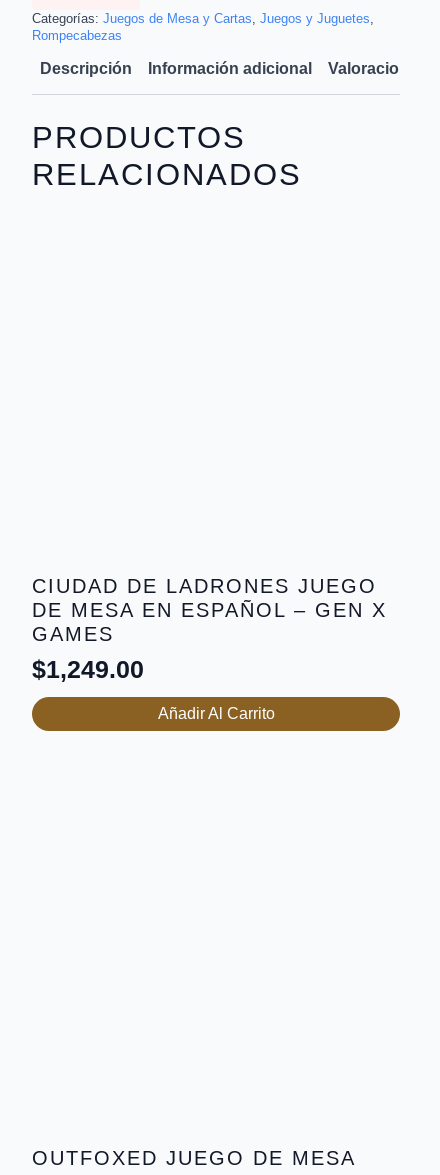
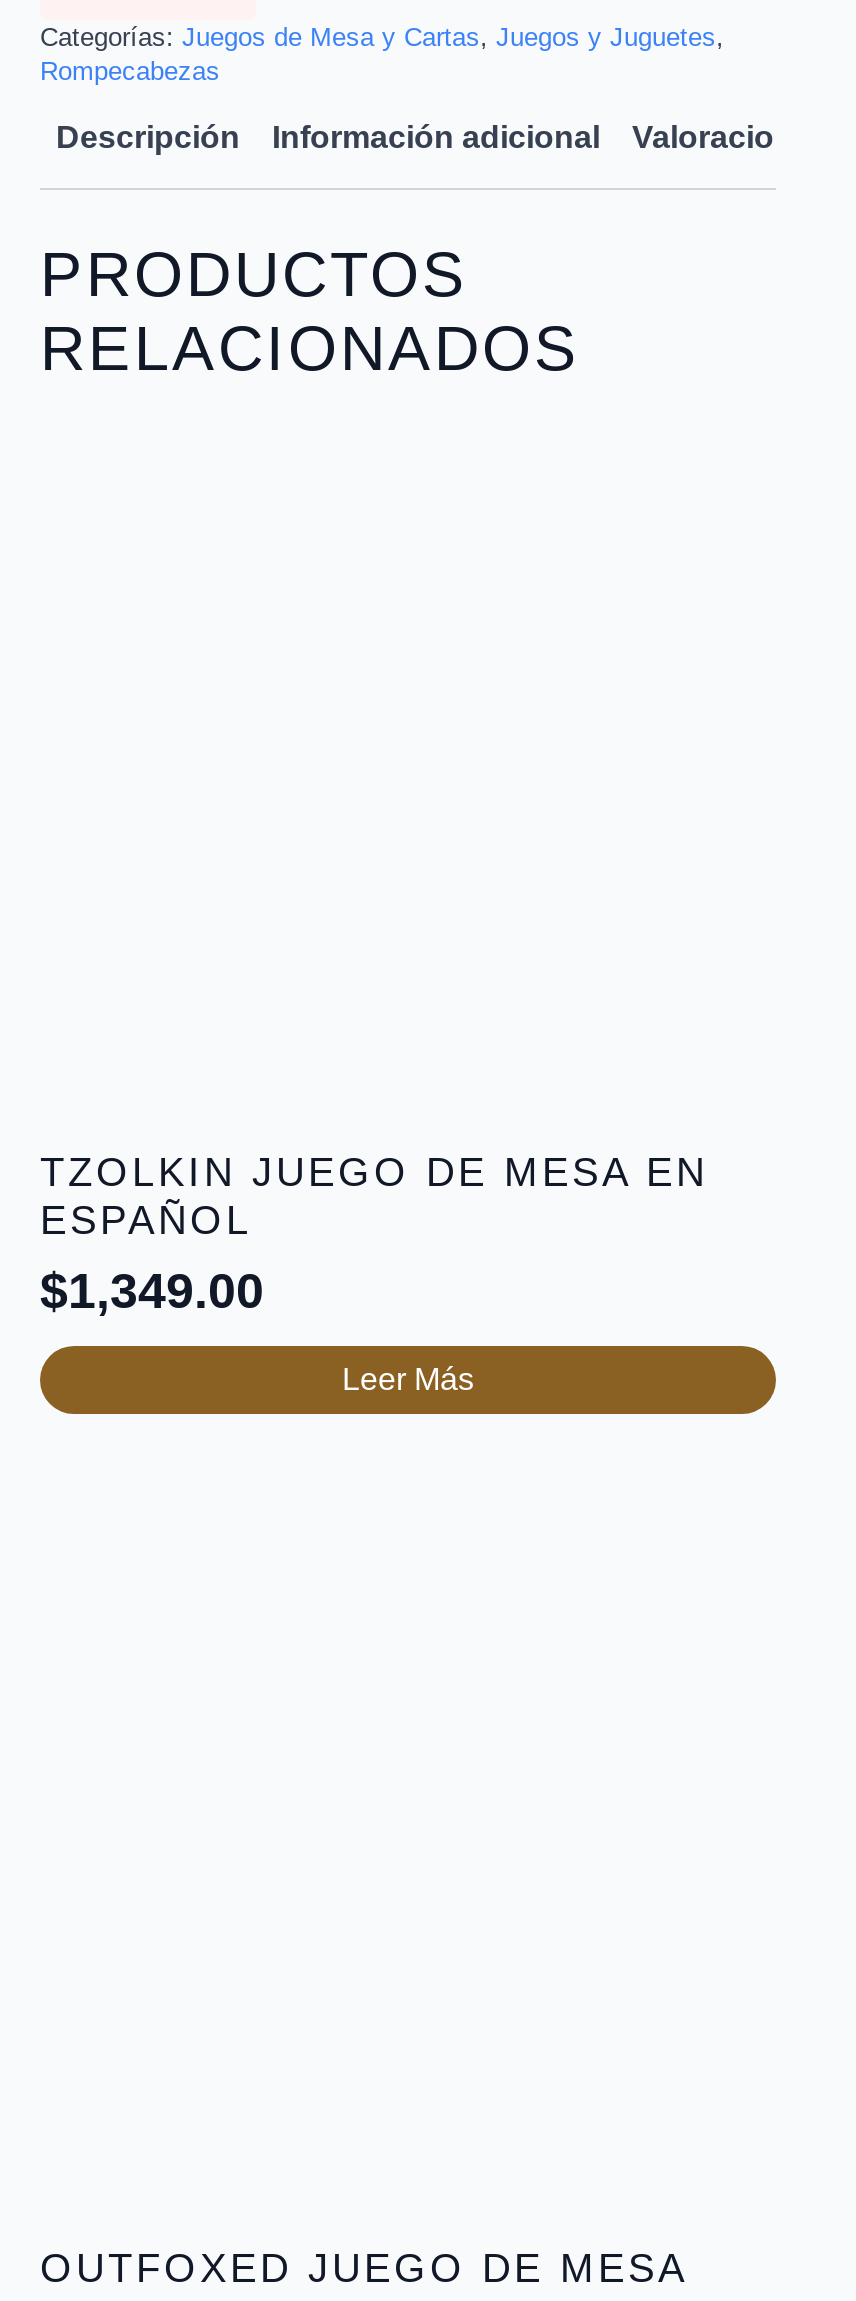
[32,575,387,683] CIUDAD DE LADRONES JUEGO | DE MESA EN ESPAÑOL – GEN X | GAMES | $1,249.00 -> [40,1150,708,1318] TZOLKIN JUEGO DE MESA EN | ESPAÑOL | $1,349.00
[157,705,274,722] Añadir Al Carrito -> [342,1362,474,1396] Leer Más

